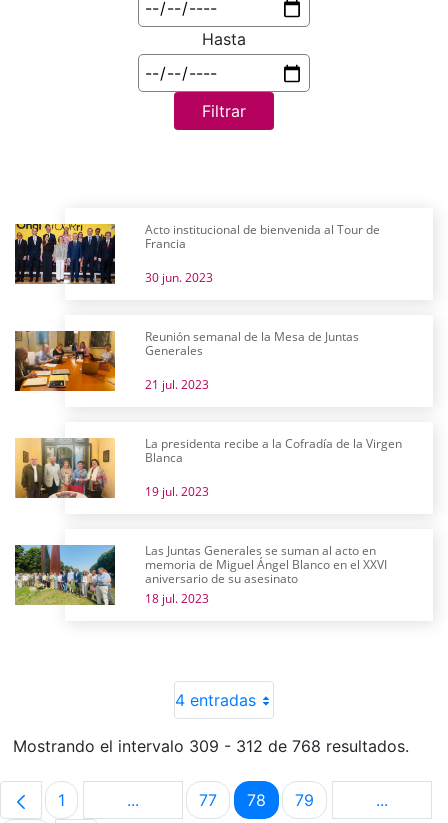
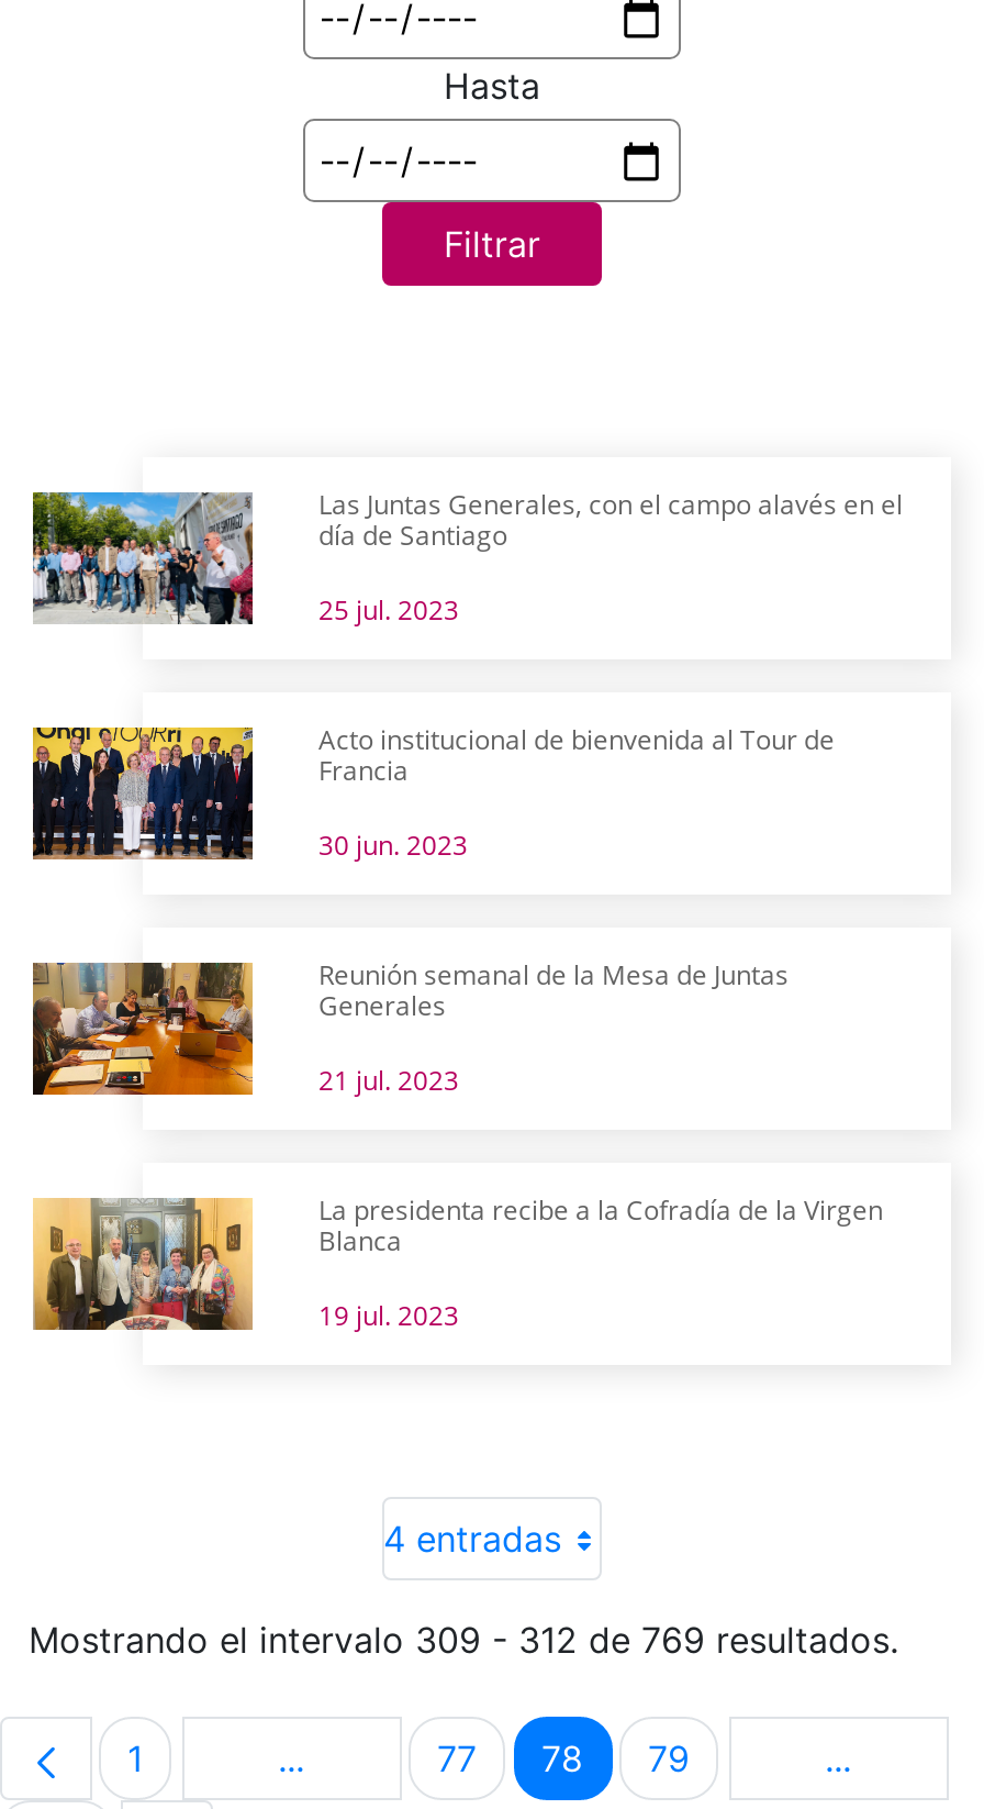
none -> [31,486,903,629] [image] | Las Juntas Generales, con el campo alavés en el | día de Santiago | 25 jul. 2023
moved [14,220,402,500] -> [31,719,883,1334]: [image] | Acto institucional de bienvenida al Tour de | Francia | ... | Blanca | 19 jul. 2023
[14,542,387,607] [image] | Las Juntas Generales se suman al acto en | memoria de Miguel Ángel Blanco en el XXVI | aniversario de su asesinato | 18 jul. 2023 -> none
[13,736,409,756] Mostrando el intervalo 309 - 312 de 768 resultados. -> [29,1618,898,1662] Mostrando el intervalo 309 - 312 de 769 resultados.

